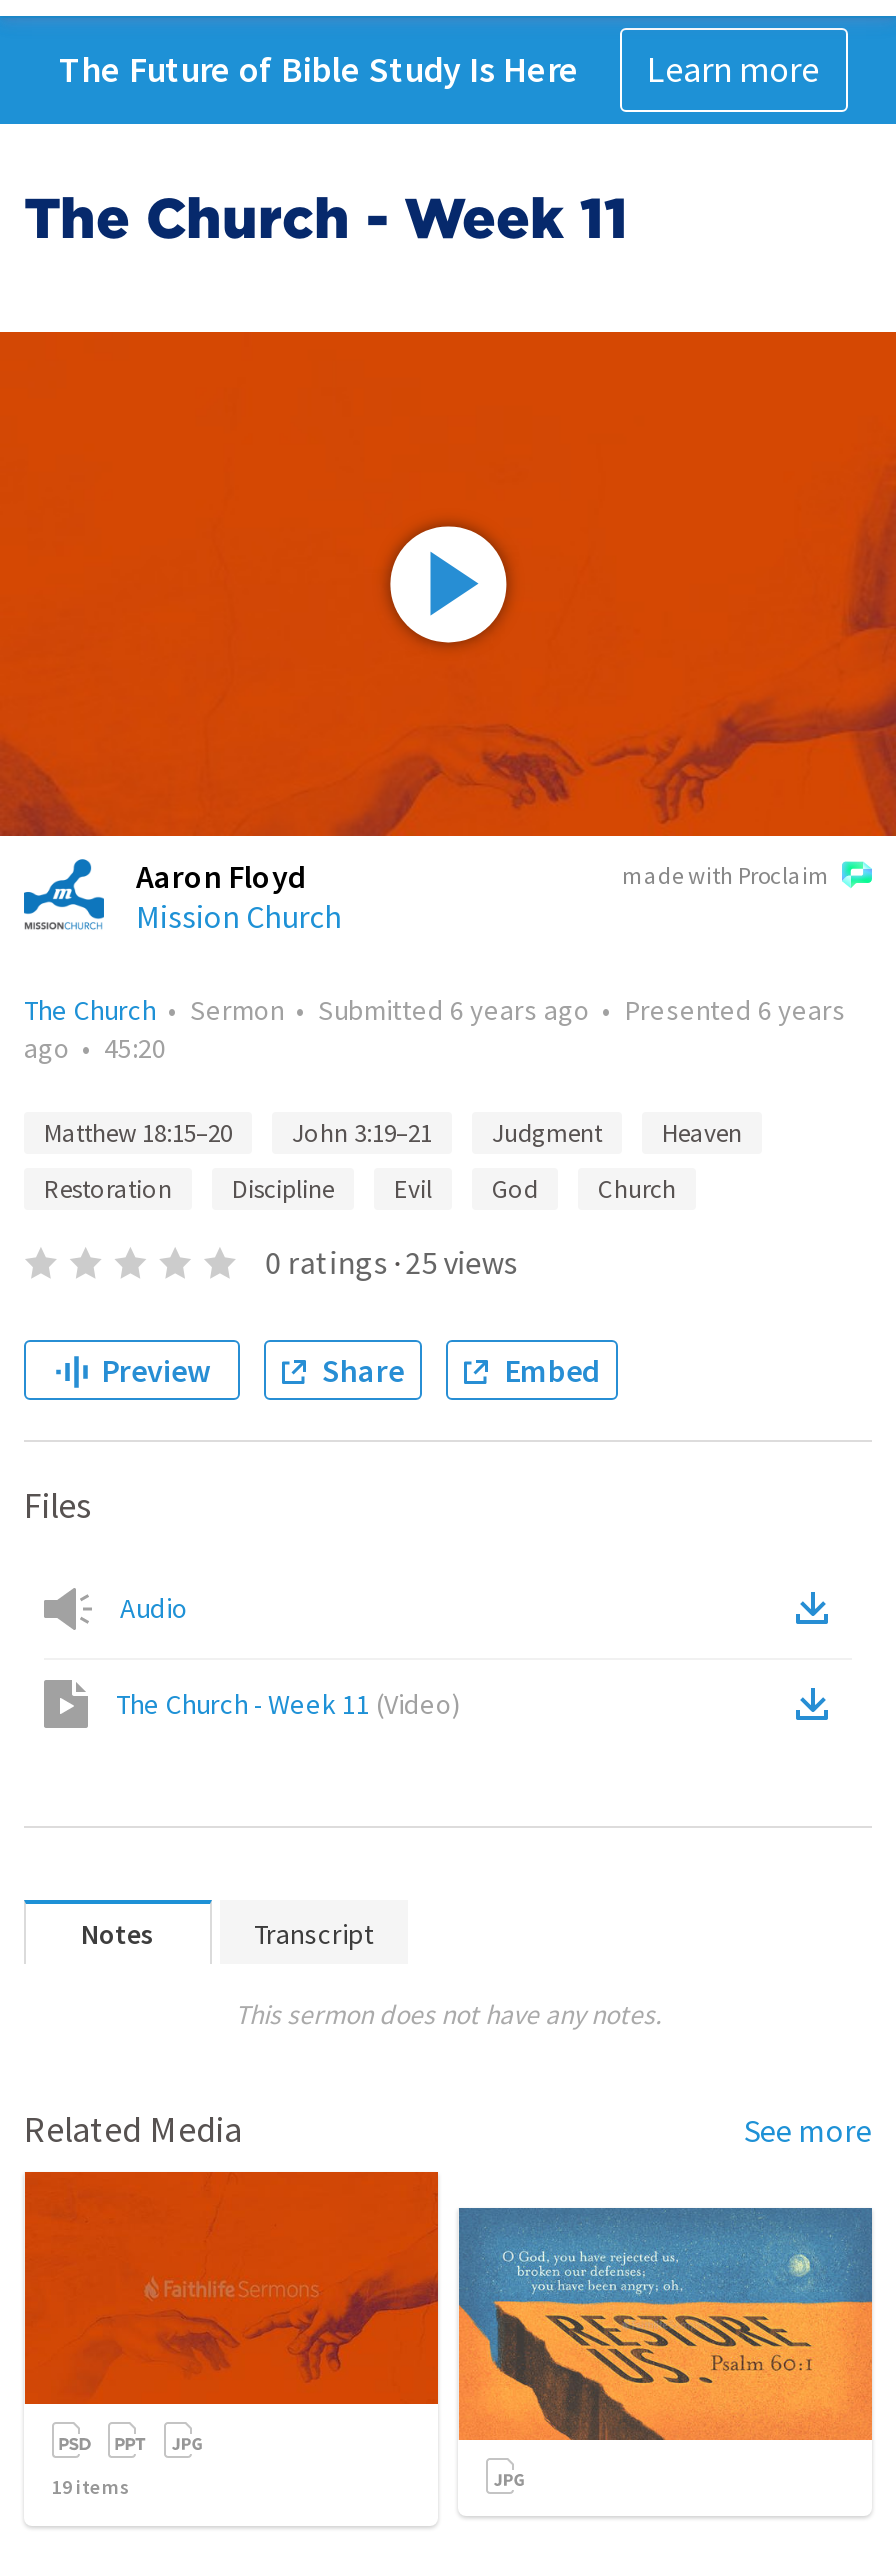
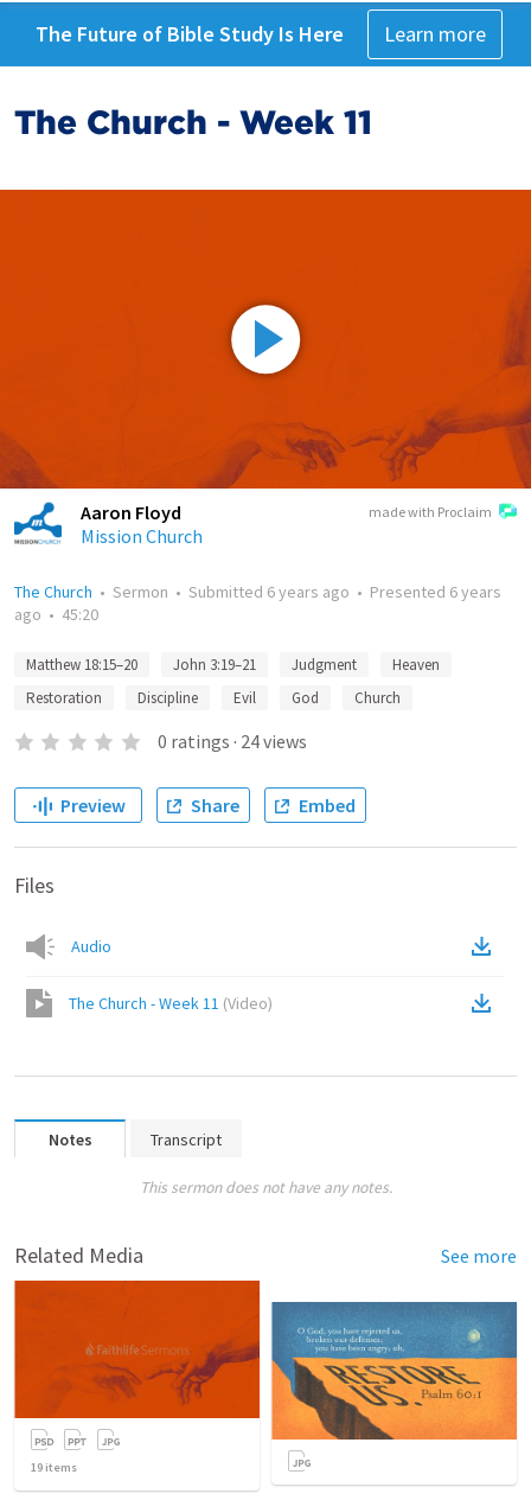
[265,1242,517,1282] 0 ratings · 25 views -> [157,729,307,753] 0 ratings · 24 views

